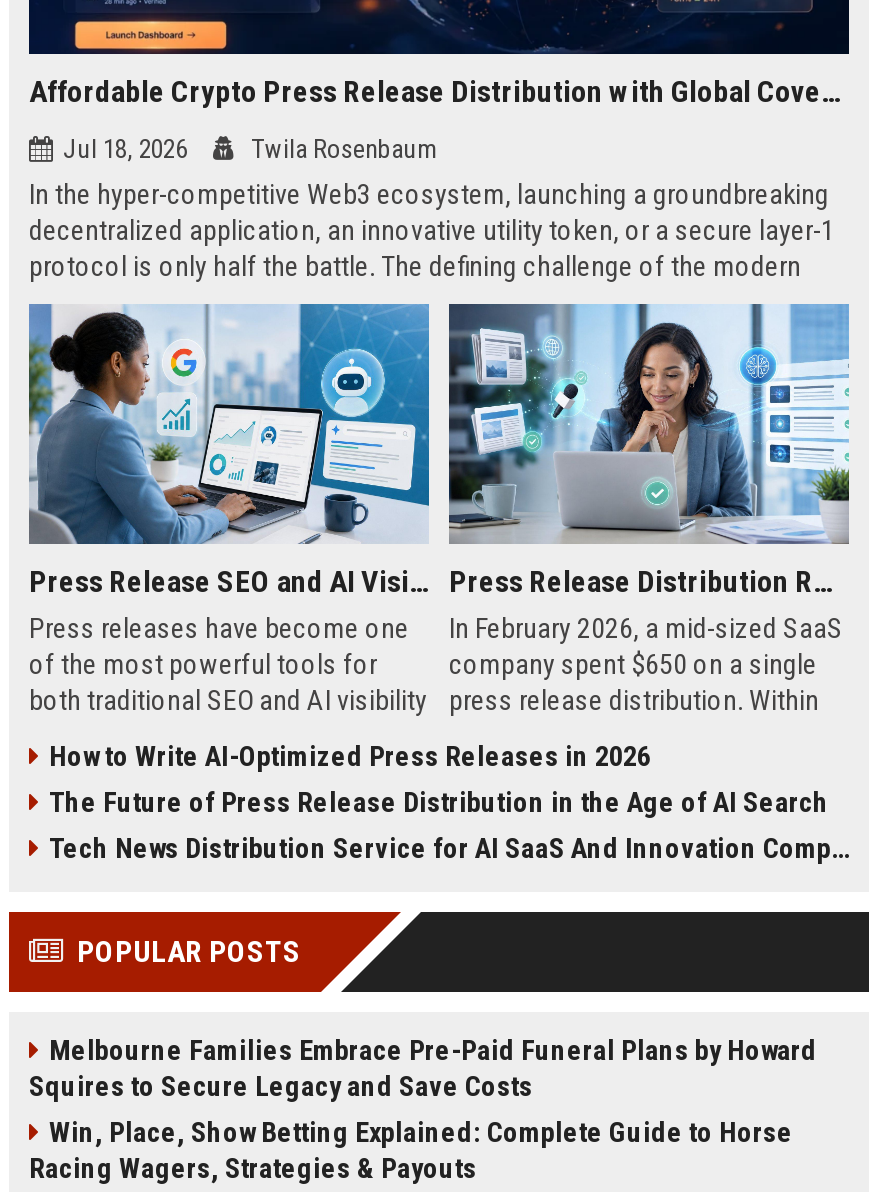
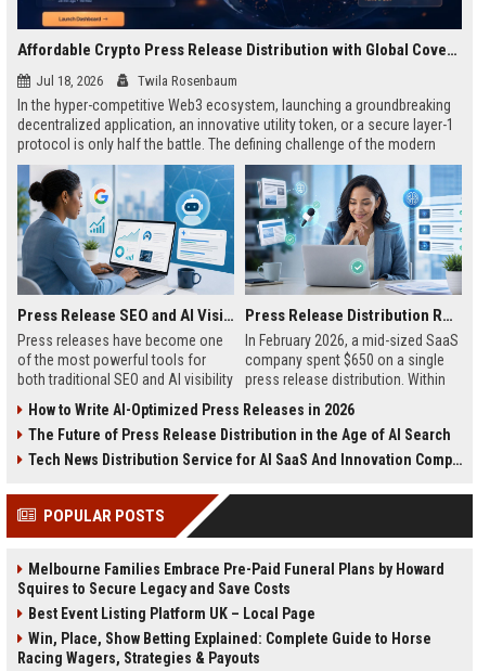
none -> [28,605,315,622] Best Event Listing Platform UK – Local Page

